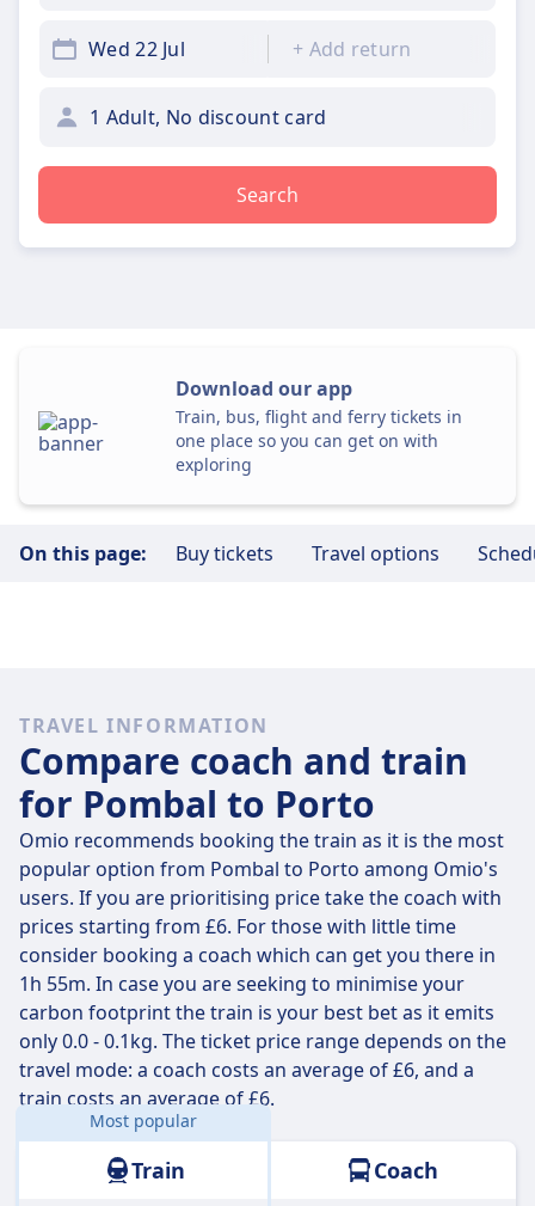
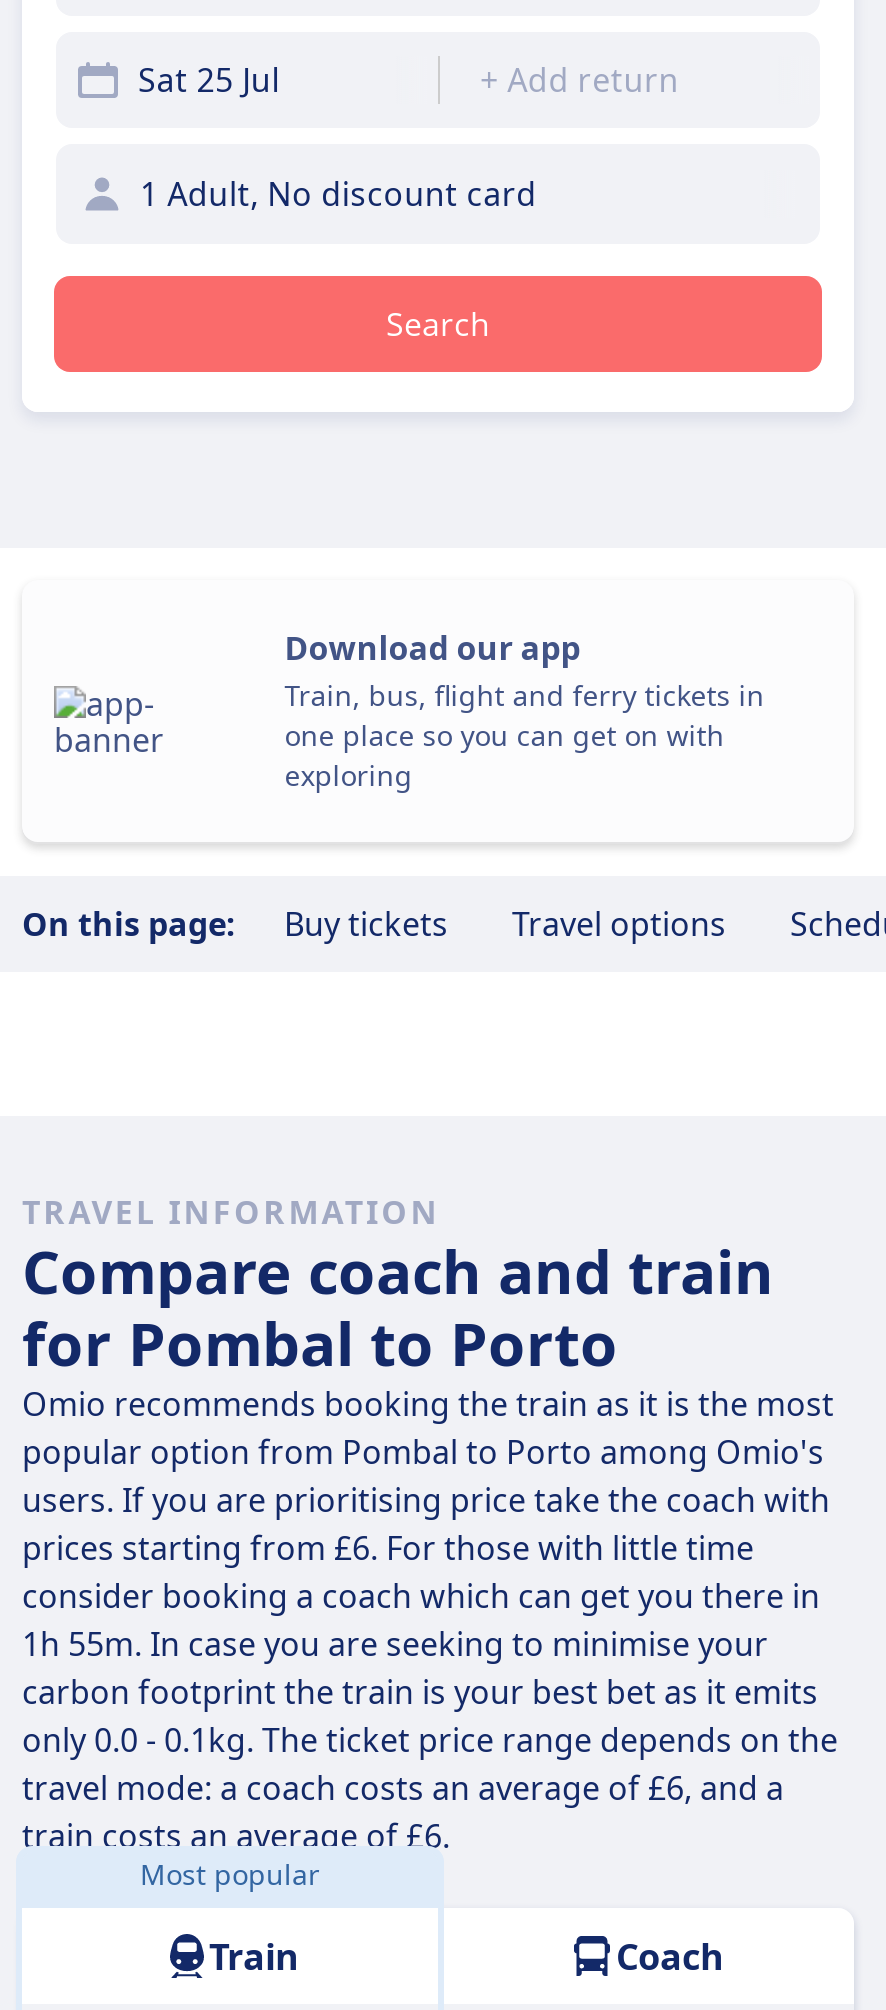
[88,36,185,62] Wed 22 Jul -> [138,58,280,102] Sat 25 Jul

